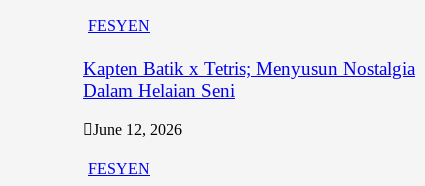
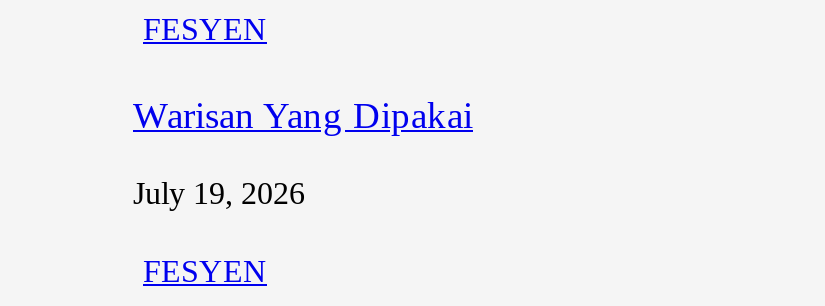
[83,58,415,101] Kapten Batik x Tetris; Menyusun Nostalgia | Dalam Helaian Seni -> [133,95,473,137] Warisan Yang Dipakai
[93,121,182,138] June 12, 2026 -> [133,176,305,210] July 19, 2026

